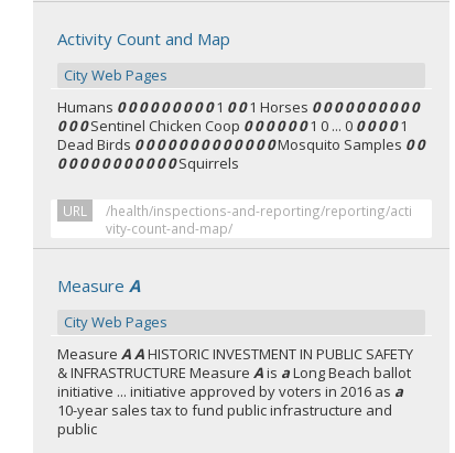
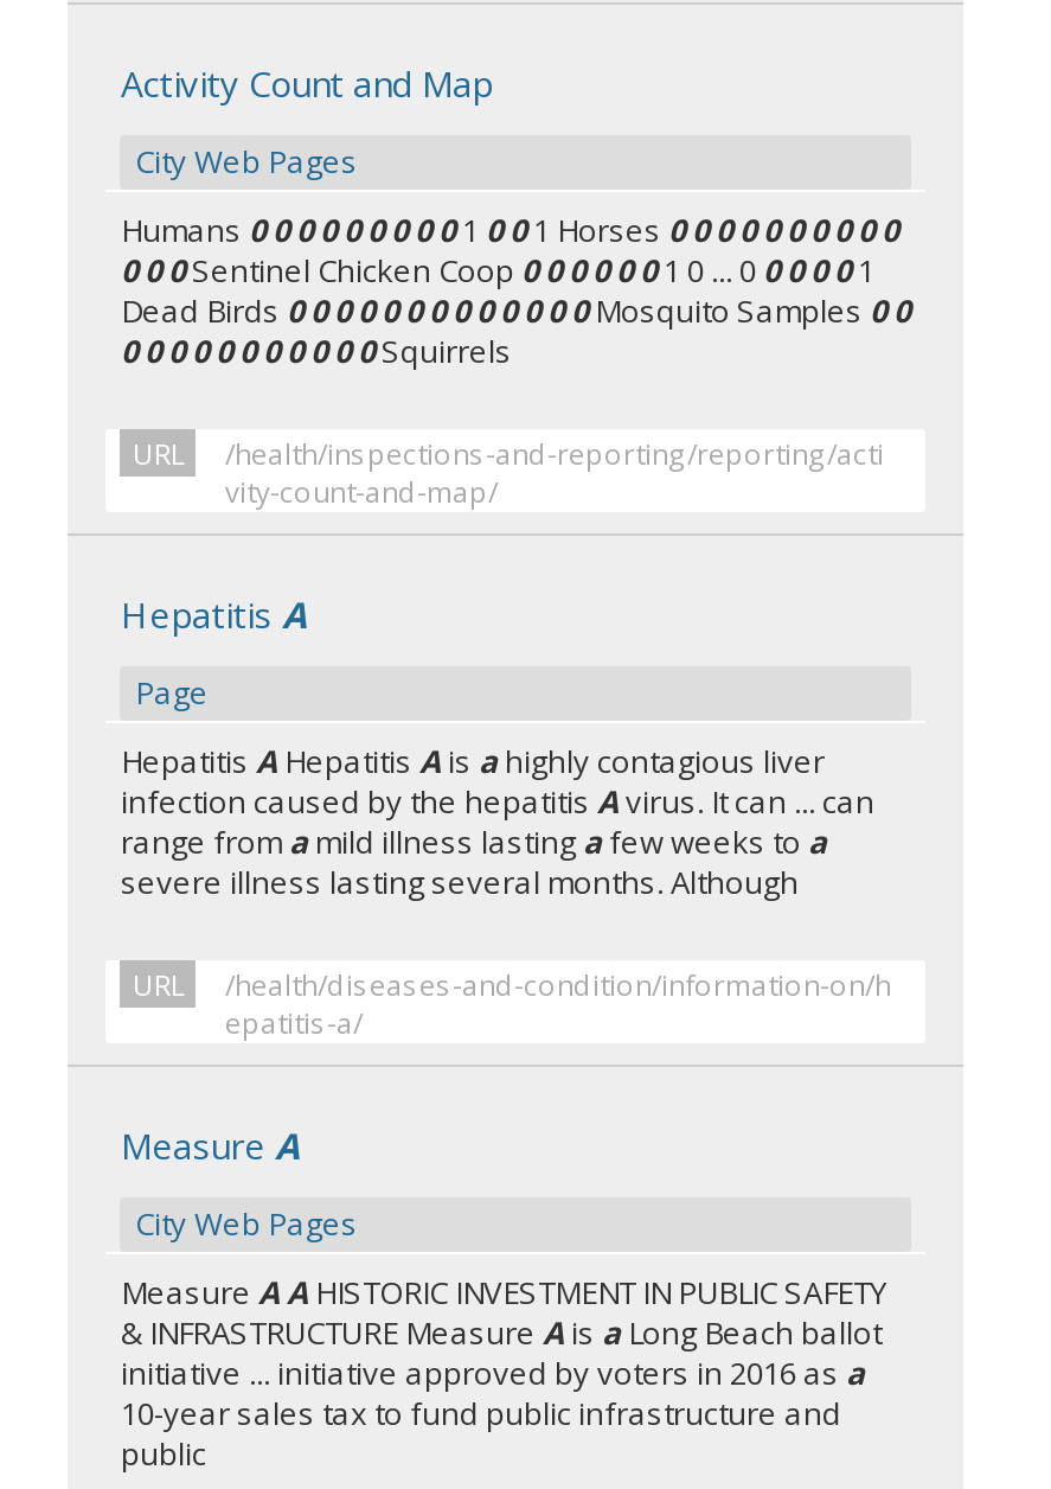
none -> [121,590,891,1041] Hepatitis A | Page | Hepatitis A Hepatitis A is a highly contagious liver | infection caused by the hepatitis Avirus. It can ... can | range from a mild illness lasting a few weeks to a | severe illness lasting several months. Although | URL | /health/diseases-and-condition/information-on/h | epatitis-a/

